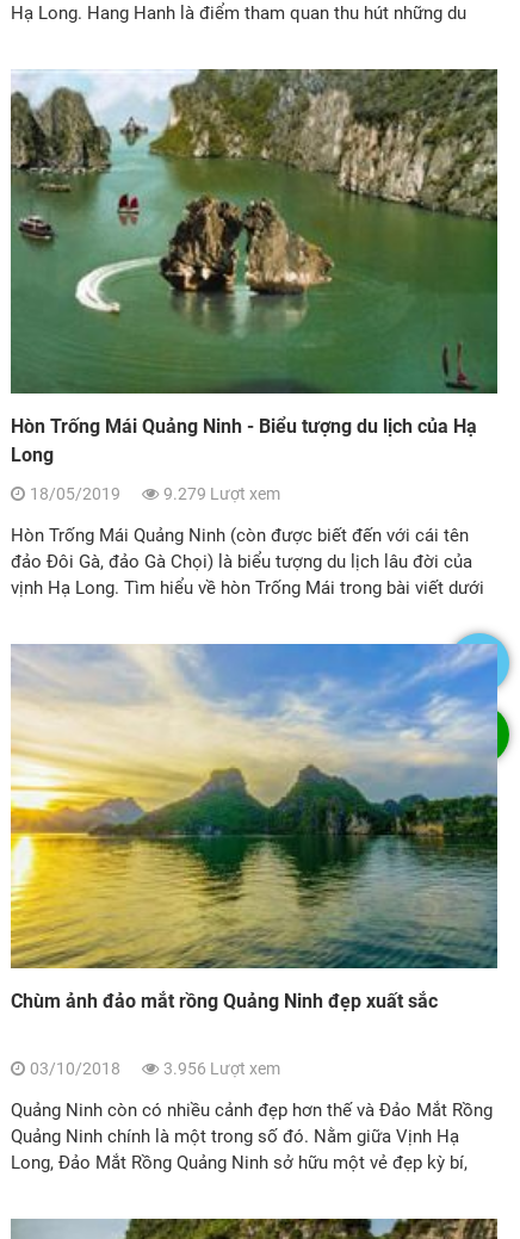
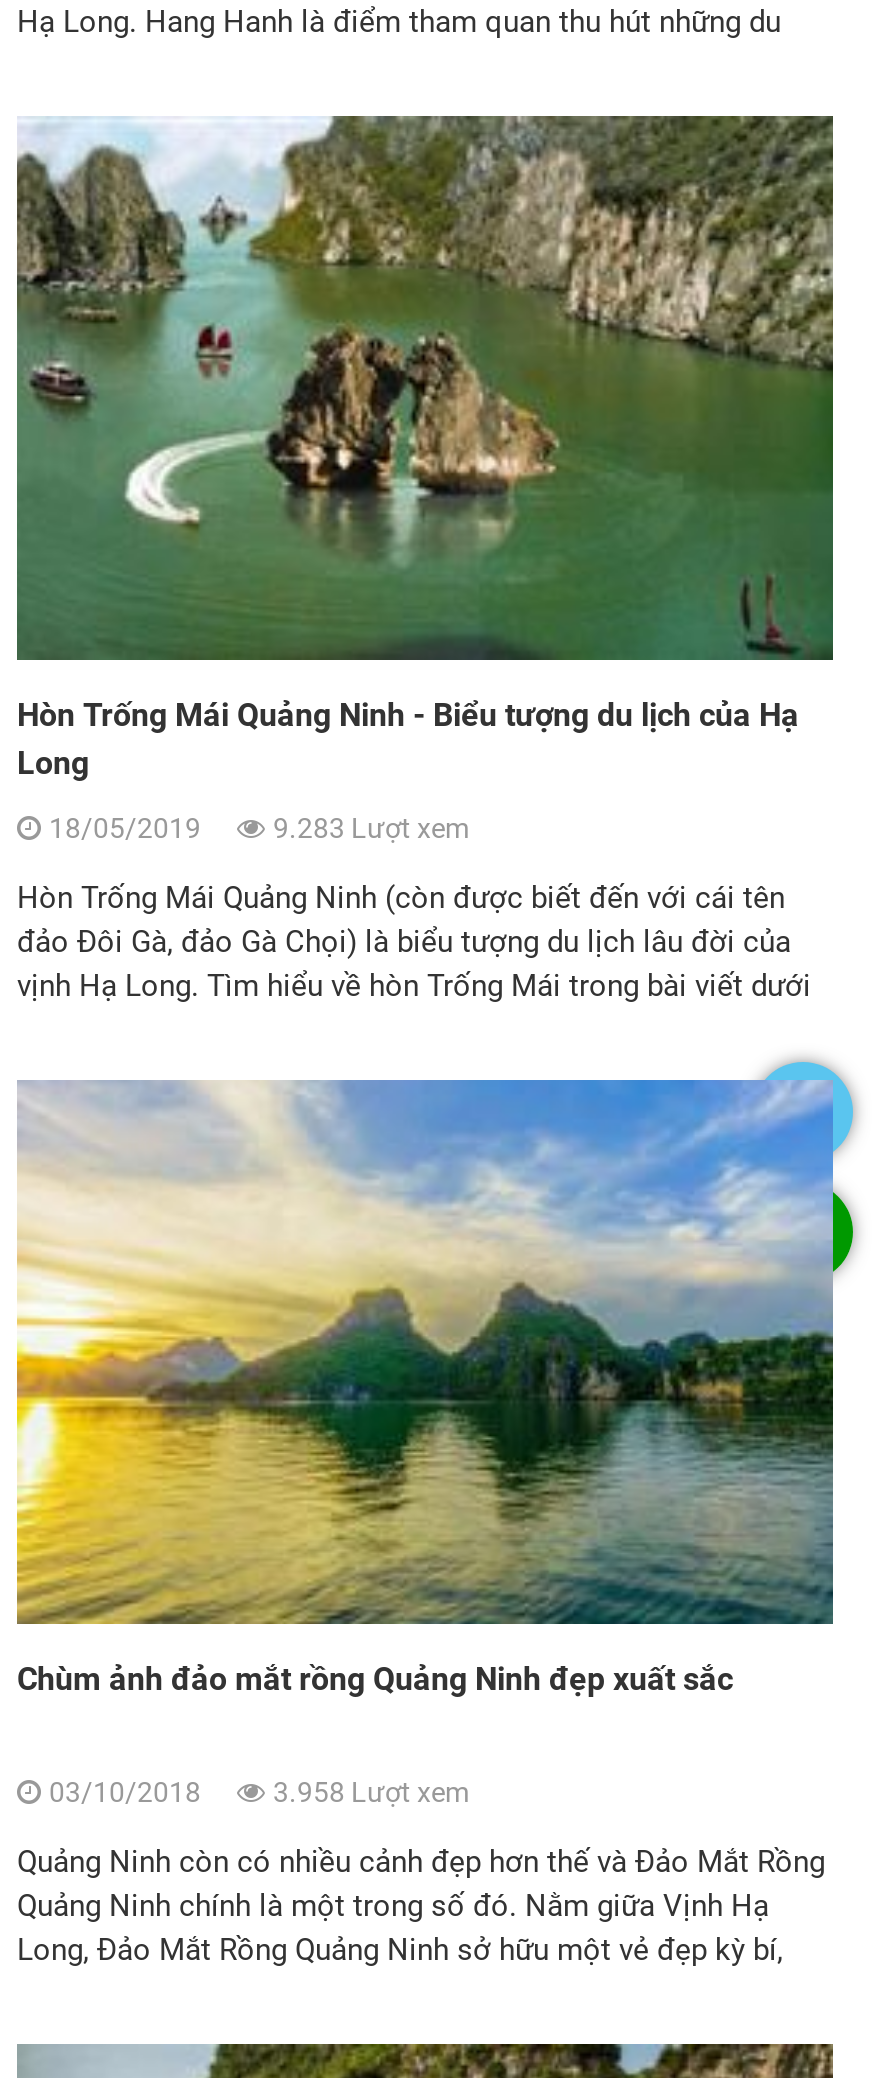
[163,484,280,503] 9.279 Lượt xem -> [273,812,469,844] 9.283 Lượt xem
[163,1059,280,1078] 3.956 Lượt xem -> [273,1776,469,1808] 3.958 Lượt xem

